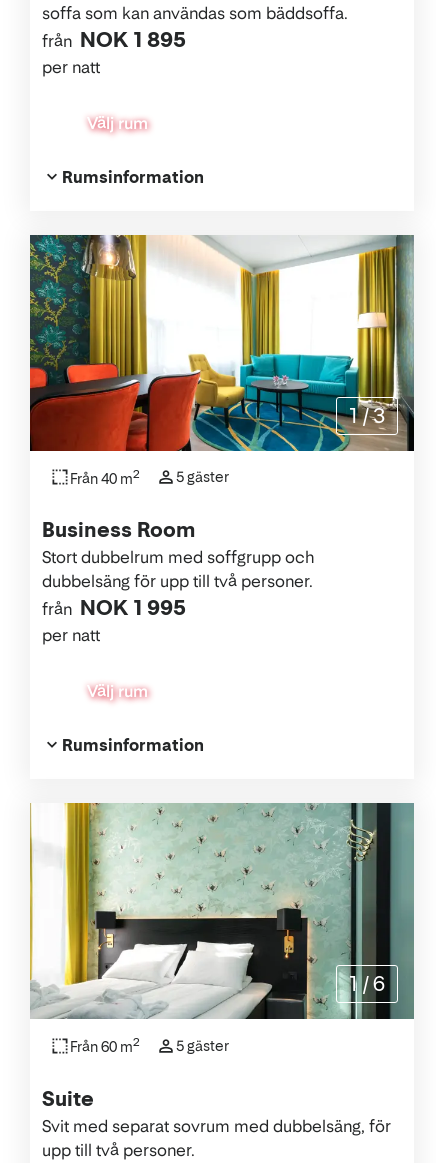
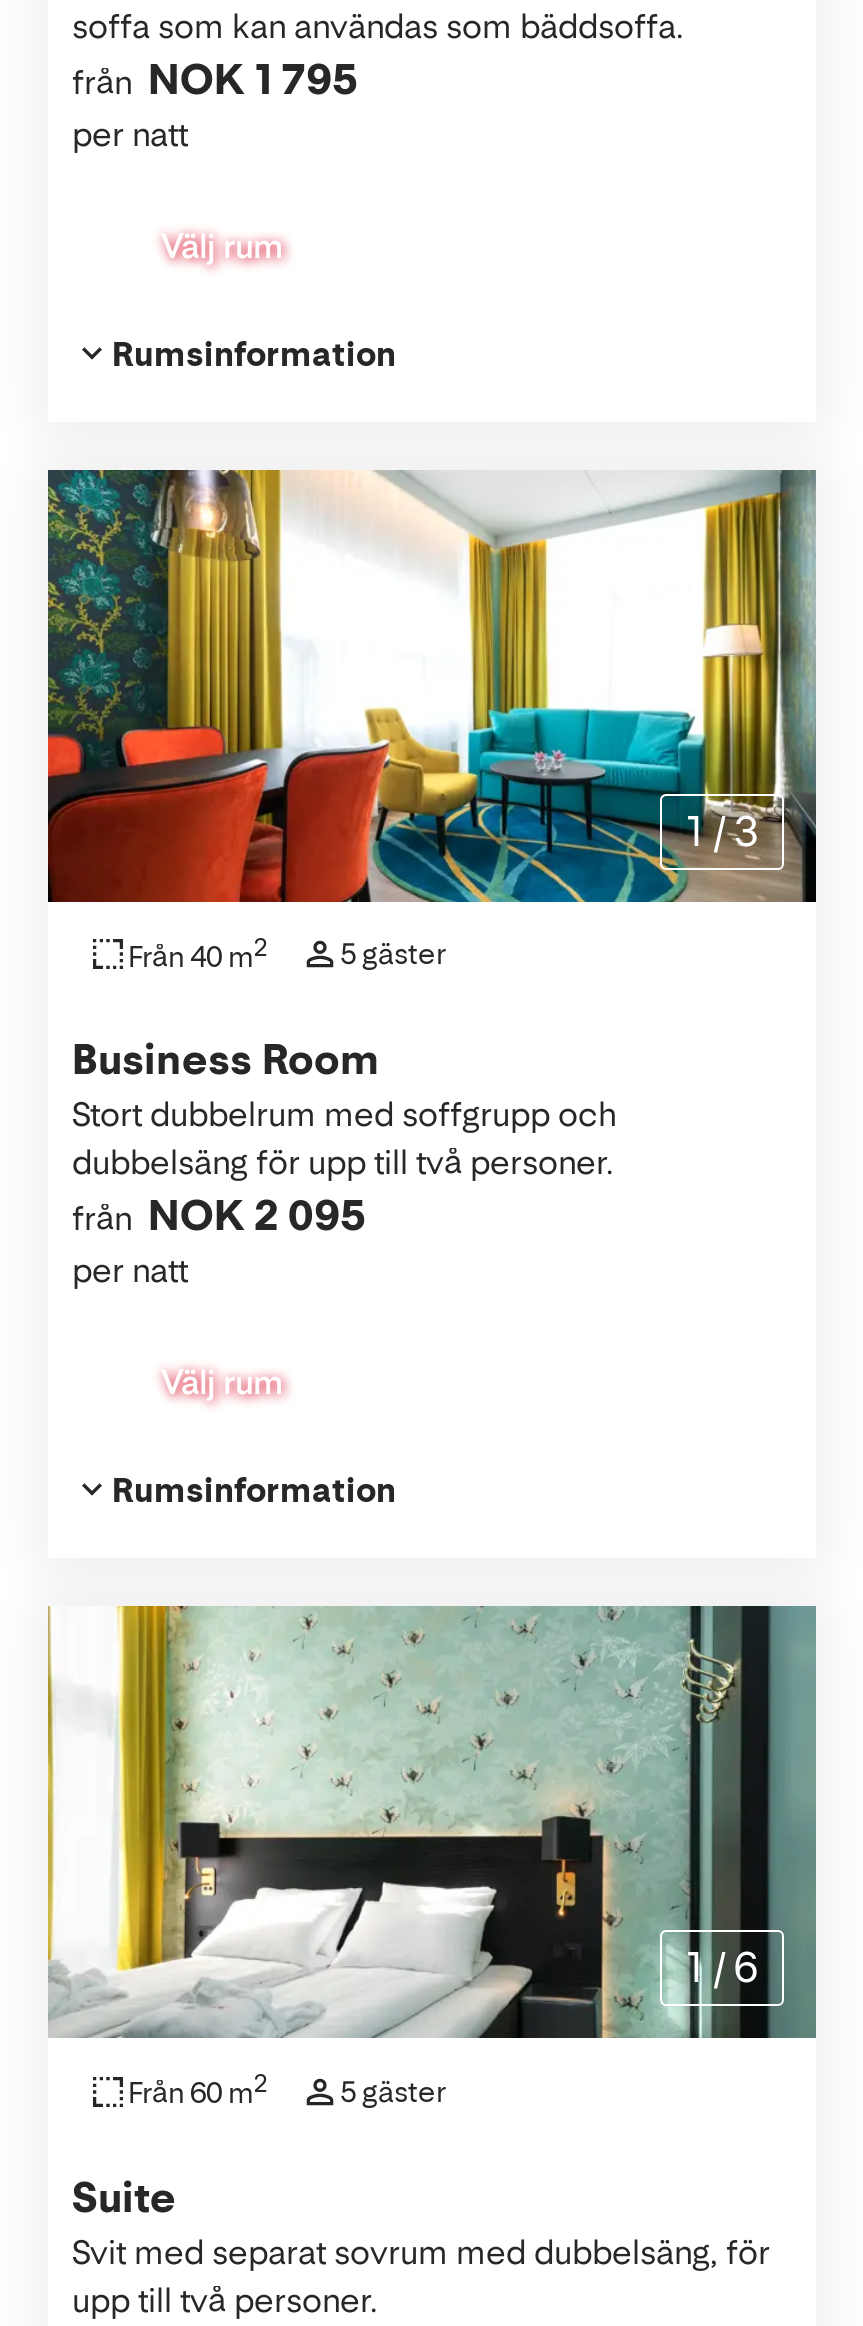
[42,28,186,52] från NOK 1 895 -> [72,55,358,103] från NOK 1 795
[42,596,186,620] från NOK 1 995 -> [72,1193,366,1241] från NOK 2 095

